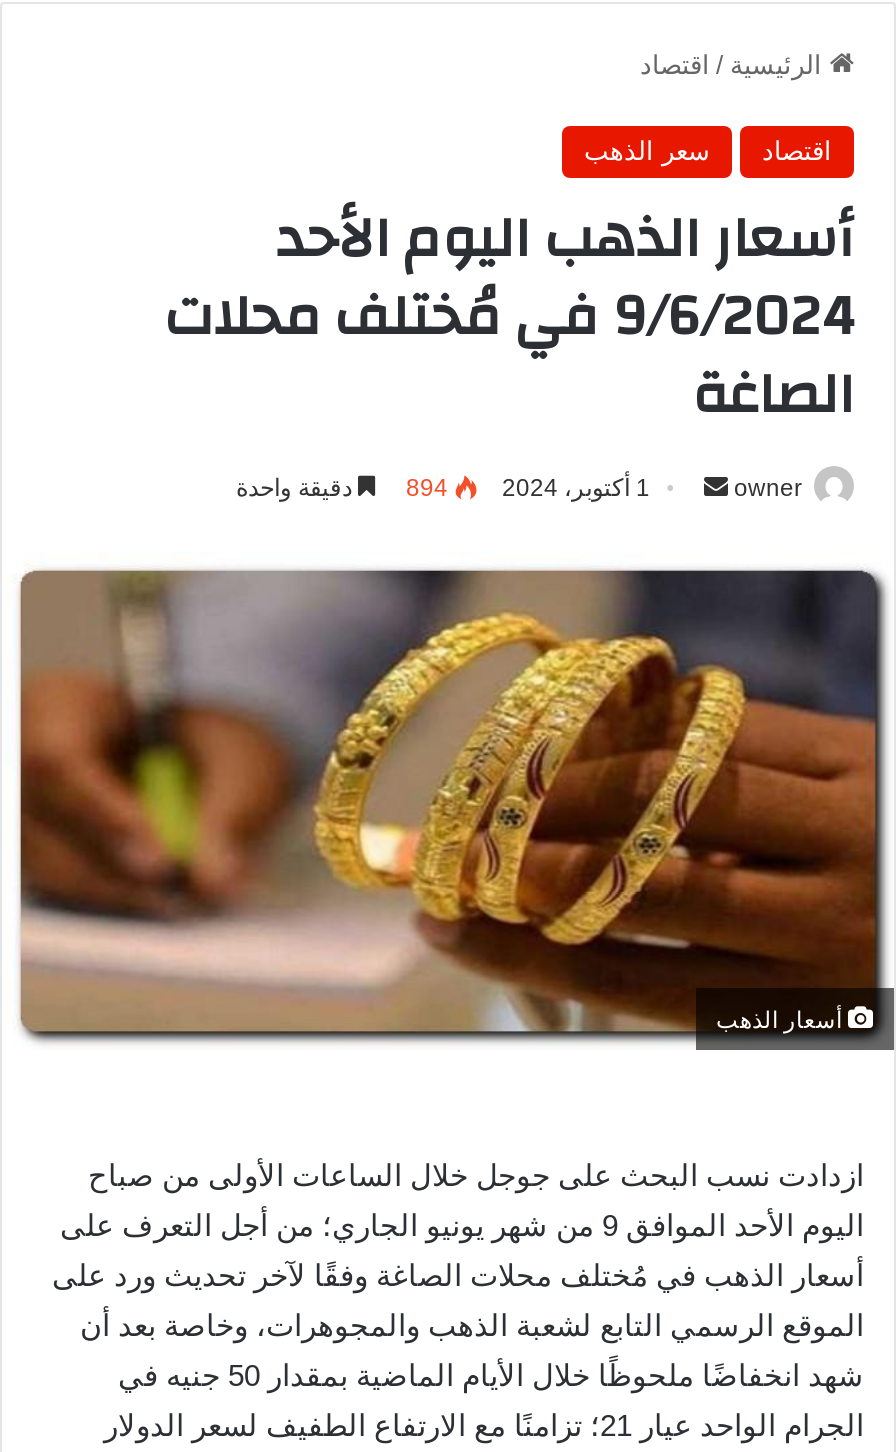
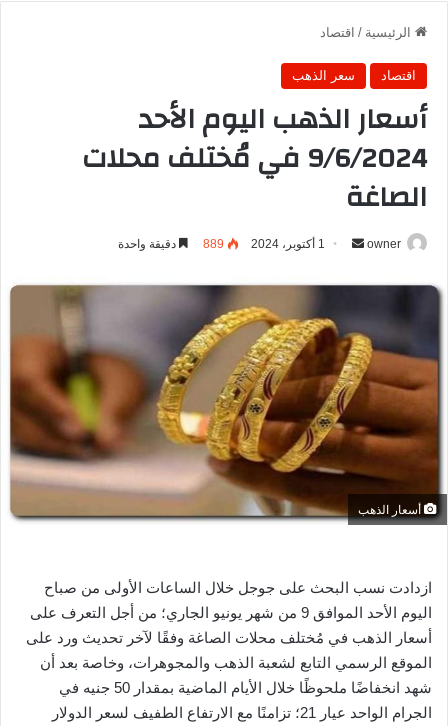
[236,474,448,502] 894 دقيقة واحدة -> [118,237,224,251] 889 دقيقة واحدة

